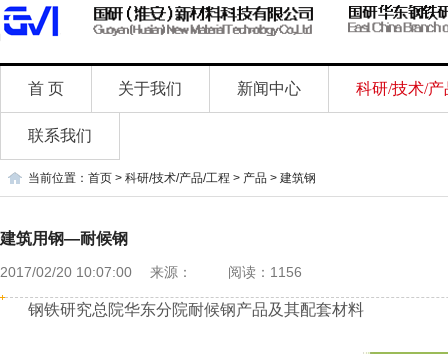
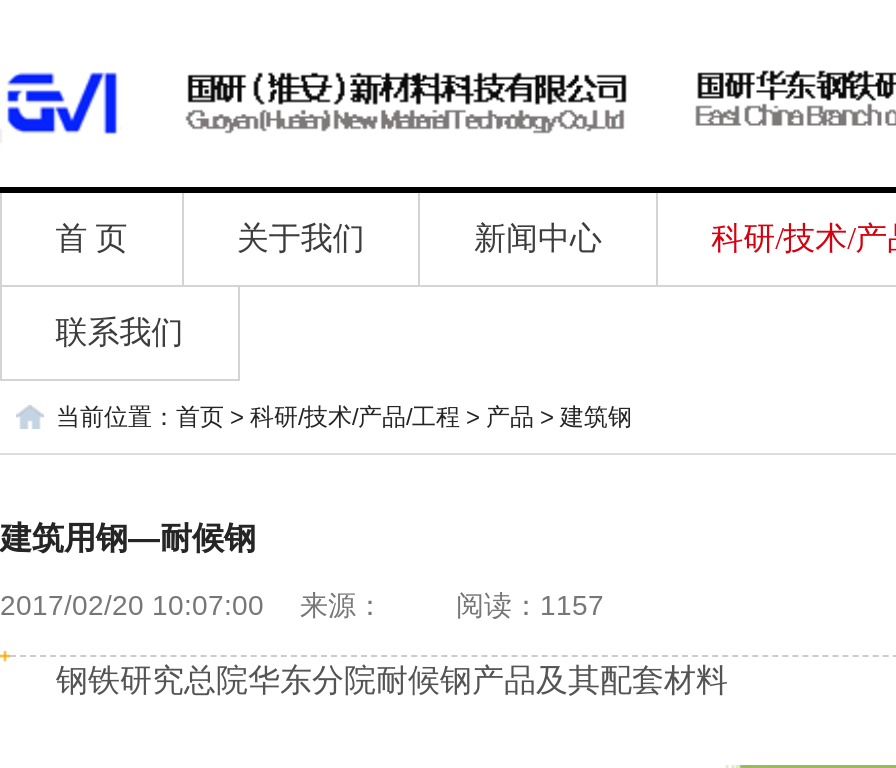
[0,264,302,280] 2017/02/20 10:07:00 来源： 阅读：1156 -> [0,589,604,621] 2017/02/20 10:07:00 来源： 阅读：1157

